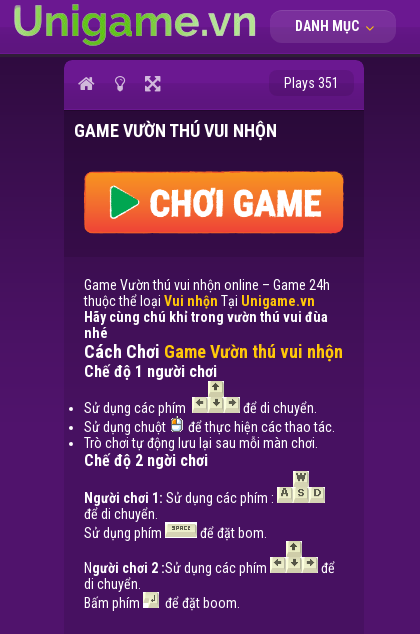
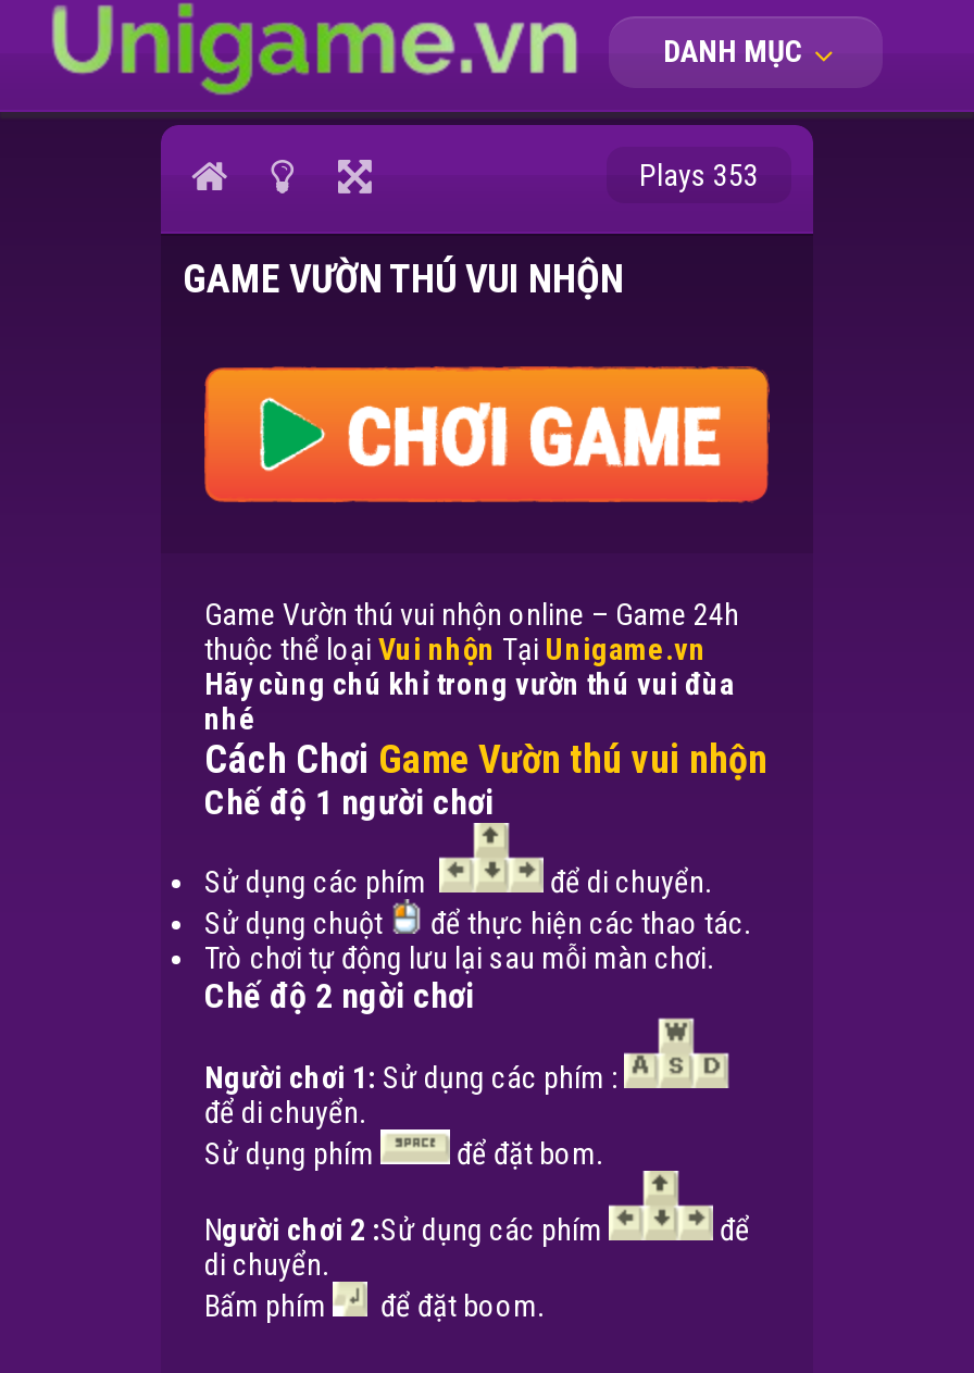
[284,75,339,91] Plays 351 -> [639,158,759,192] Plays 353

